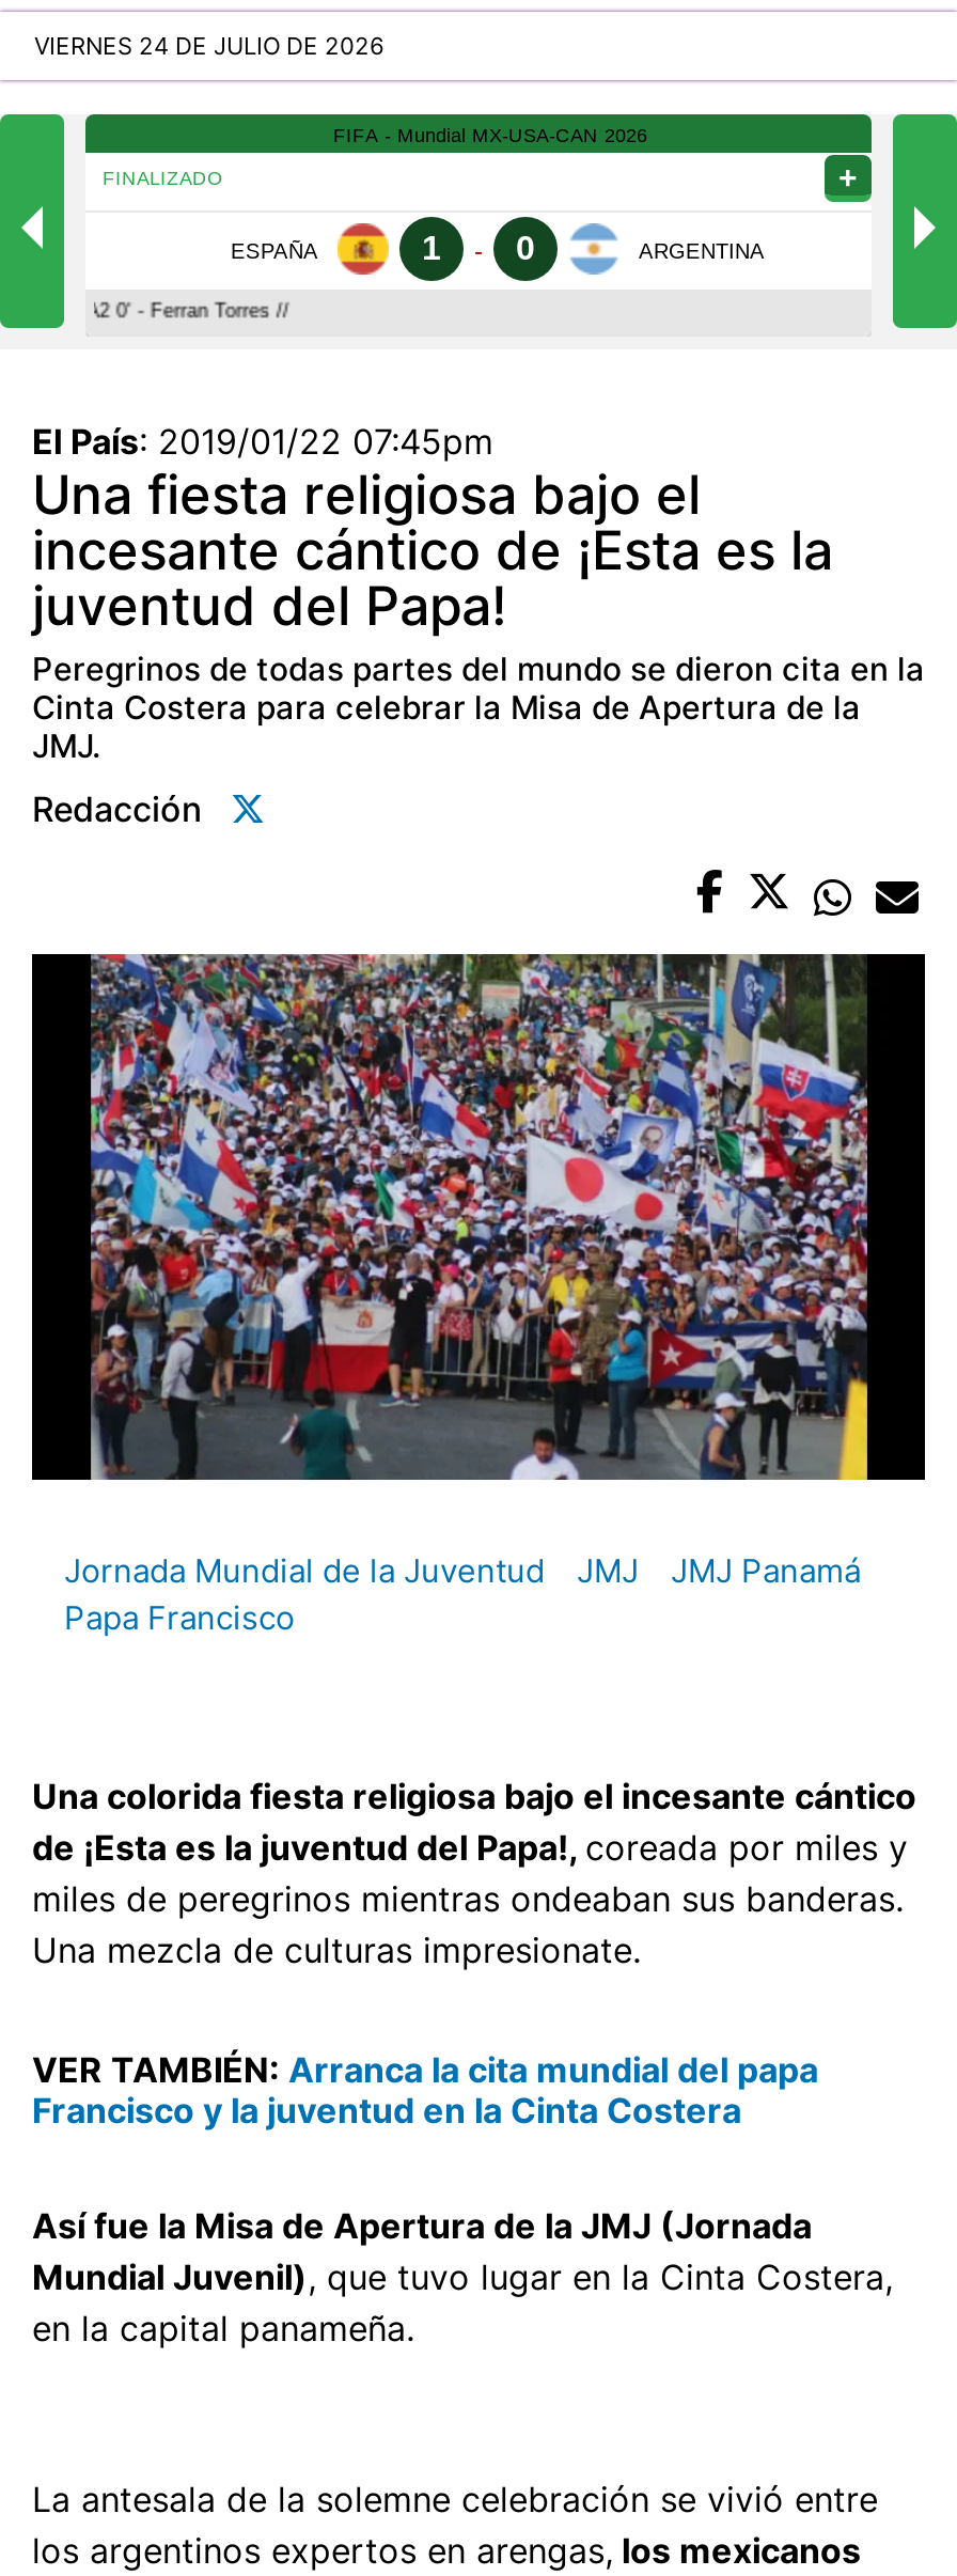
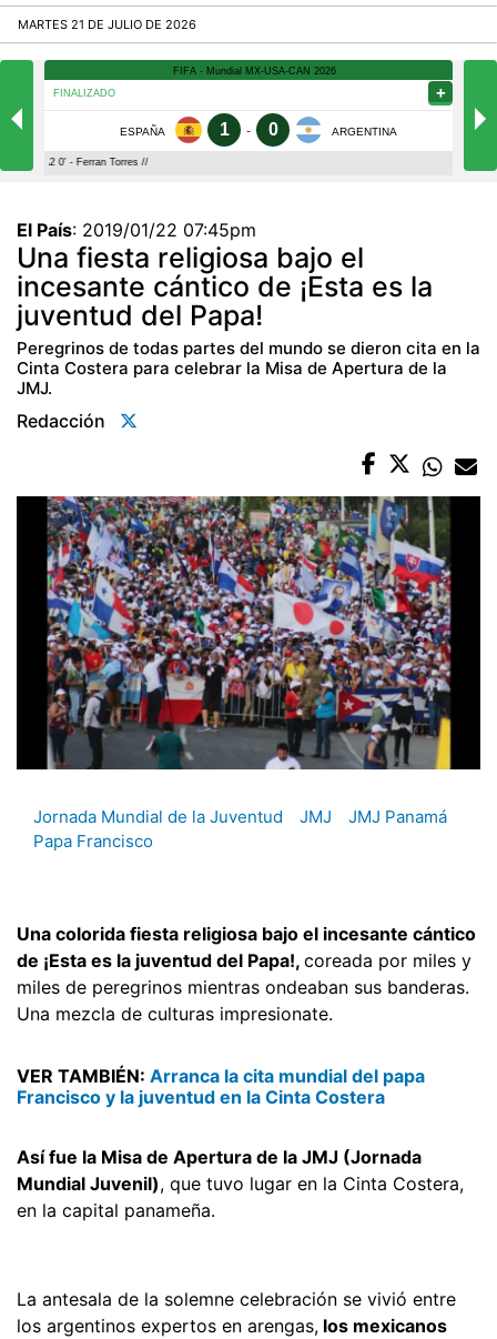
[34,32,385,62] VIERNES 24 DE JULIO DE 2026 -> [18,17,196,33] MARTES 21 DE JULIO DE 2026

